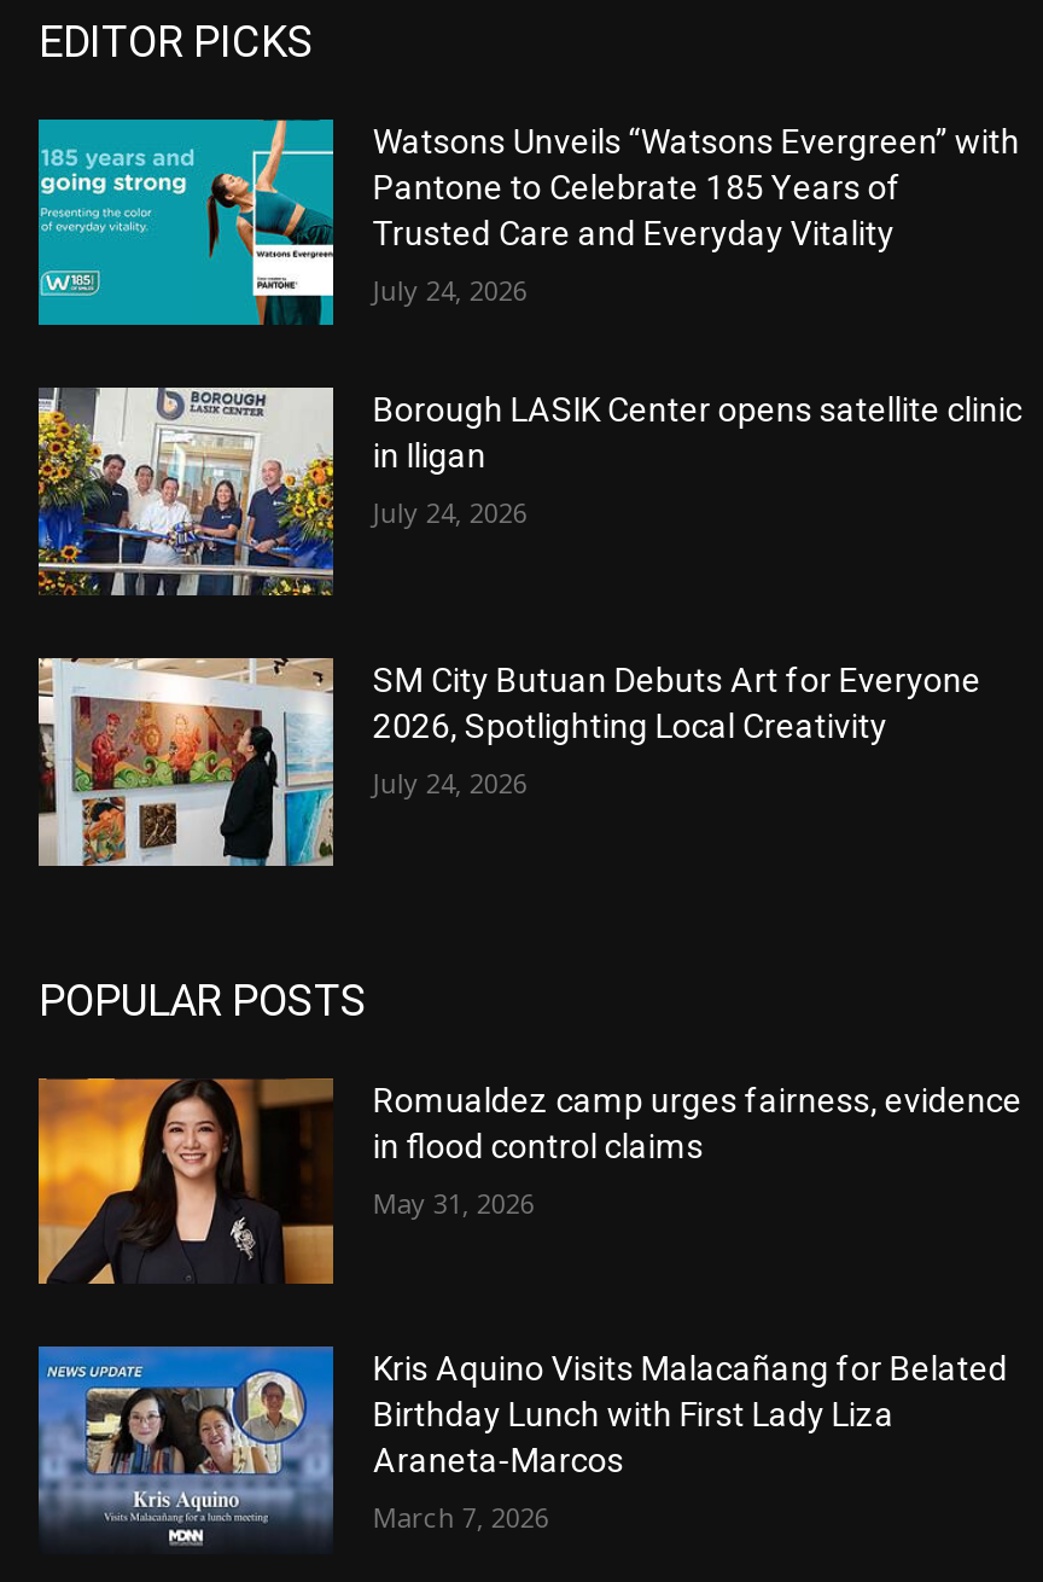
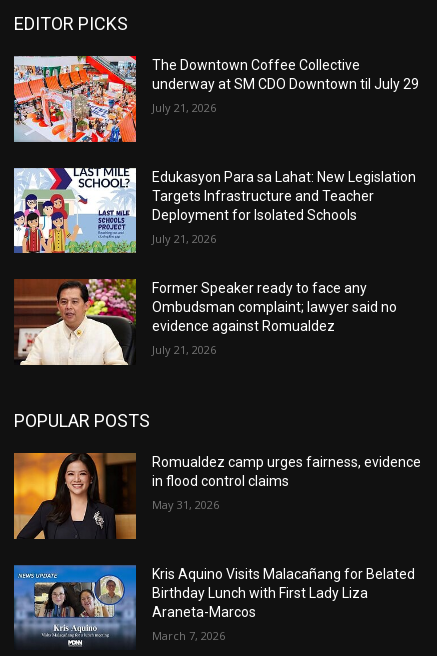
[36,116,1020,328] [image] | Watsons Unveils “Watsons Evergreen” with | Pantone to Celebrate 185 Years of | Trusted Care and Everyday Vitality -> [13,55,419,143] [image] | The Downtown Coffee Collective | underway at SM CDO Downtown til July 29
[373,270,527,306] July 24, 2026 -> [152,100,216,115] July 21, 2026
[36,384,1022,597] [image] | Borough LASIK Center opens satellite clinic | in Iligan -> [13,167,416,254] [image] | Edukasyon Para sa Lahat: New Legislation | Targets Infrastructure and Teacher | Deployment for Isolated Schools
[373,494,527,530] July 24, 2026 -> [152,231,216,246] July 21, 2026
[36,655,981,869] [image] | SM City Butuan Debuts Art for Everyone | 2026, Spotlighting Local Creativity -> [14,278,397,366] [image] | Former Speaker ready to face any | Ombudsman complaint; lawyer said no | evidence against Romualdez
[373,764,527,800] July 24, 2026 -> [152,342,216,357] July 21, 2026

